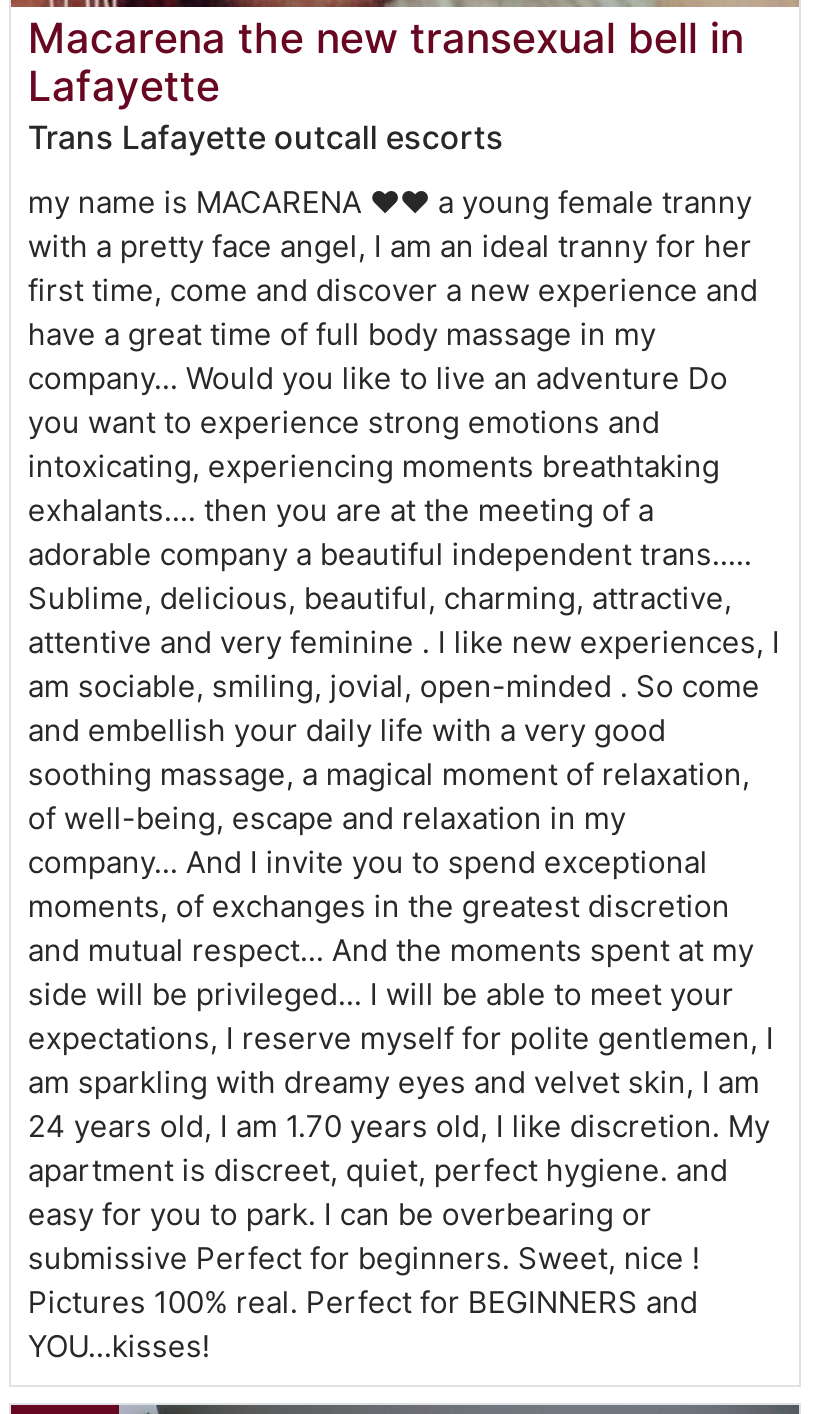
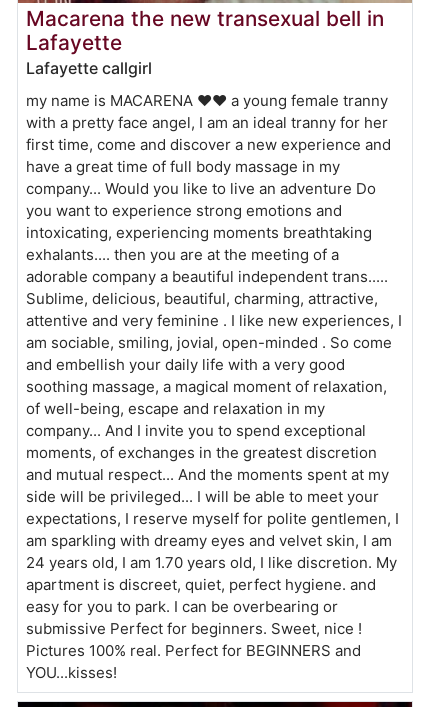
[28,117,504,157] Trans Lafayette outcall escorts -> [26,58,152,78] Lafayette callgirl

